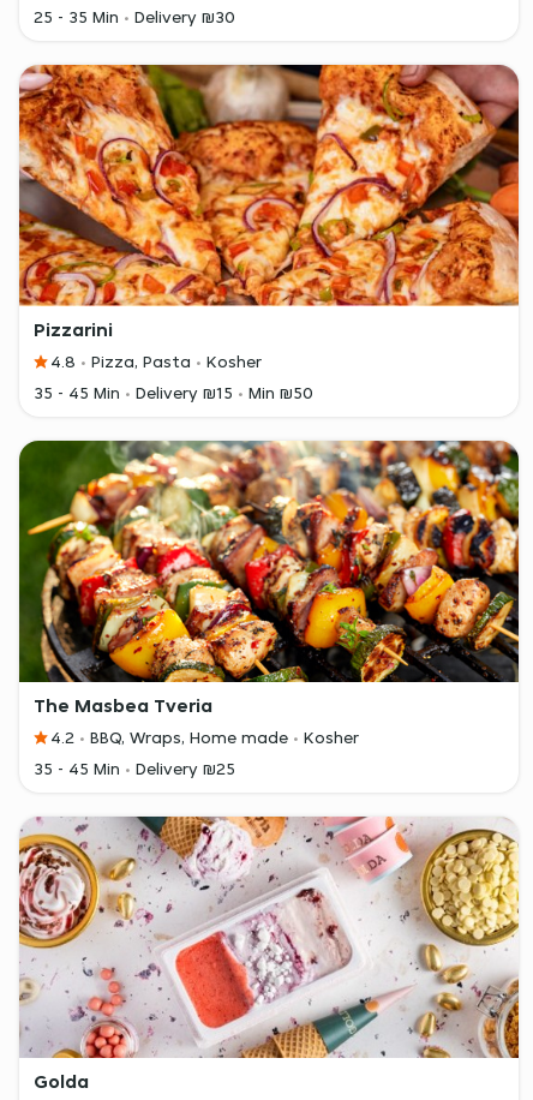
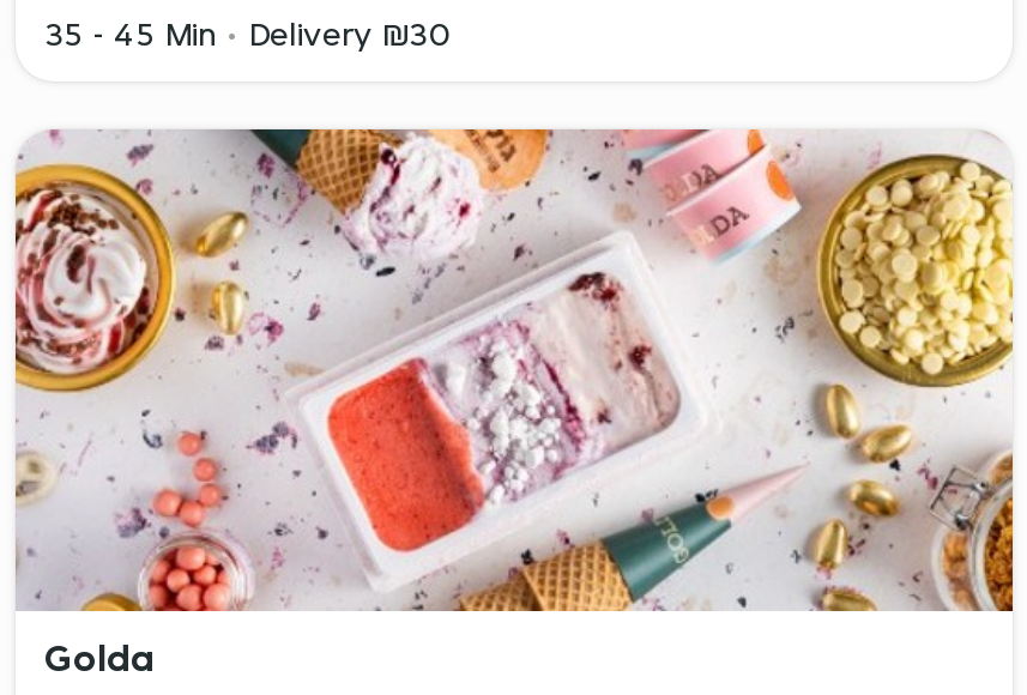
[34,6,235,28] 25 - 35 Min Delivery ₪30 -> [44,12,449,55] 35 - 45 Min Delivery ₪30
[18,64,520,403] [image] | Pizzarini | 4.8 | Pizza, Pasta | Kosher | 35 - 45 Min | Delivery ₪15 | Min ₪50 -> none
[18,440,520,779] [image] | The Masbea Tveria | 4.2 | BBQ, Wraps, Home made | Kosher | 35 - 45 Min | Delivery ₪25 -> none

